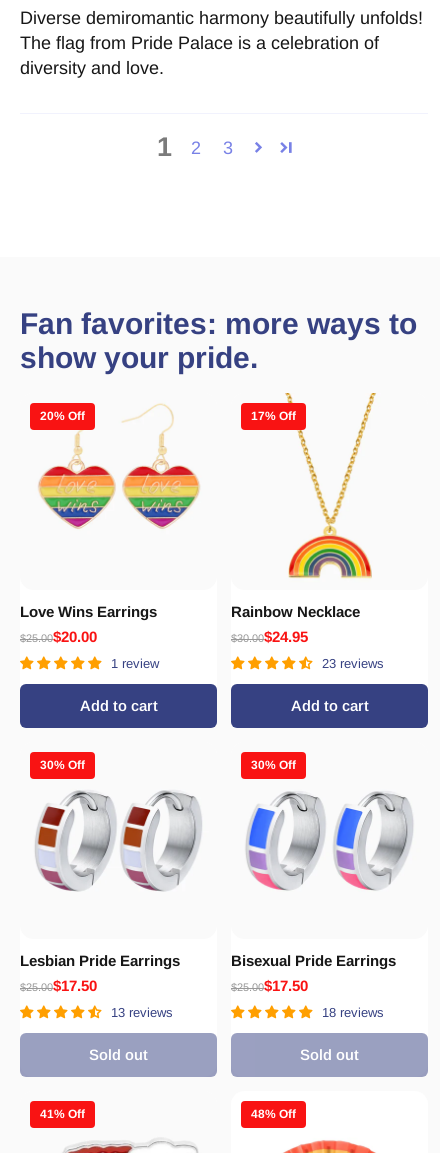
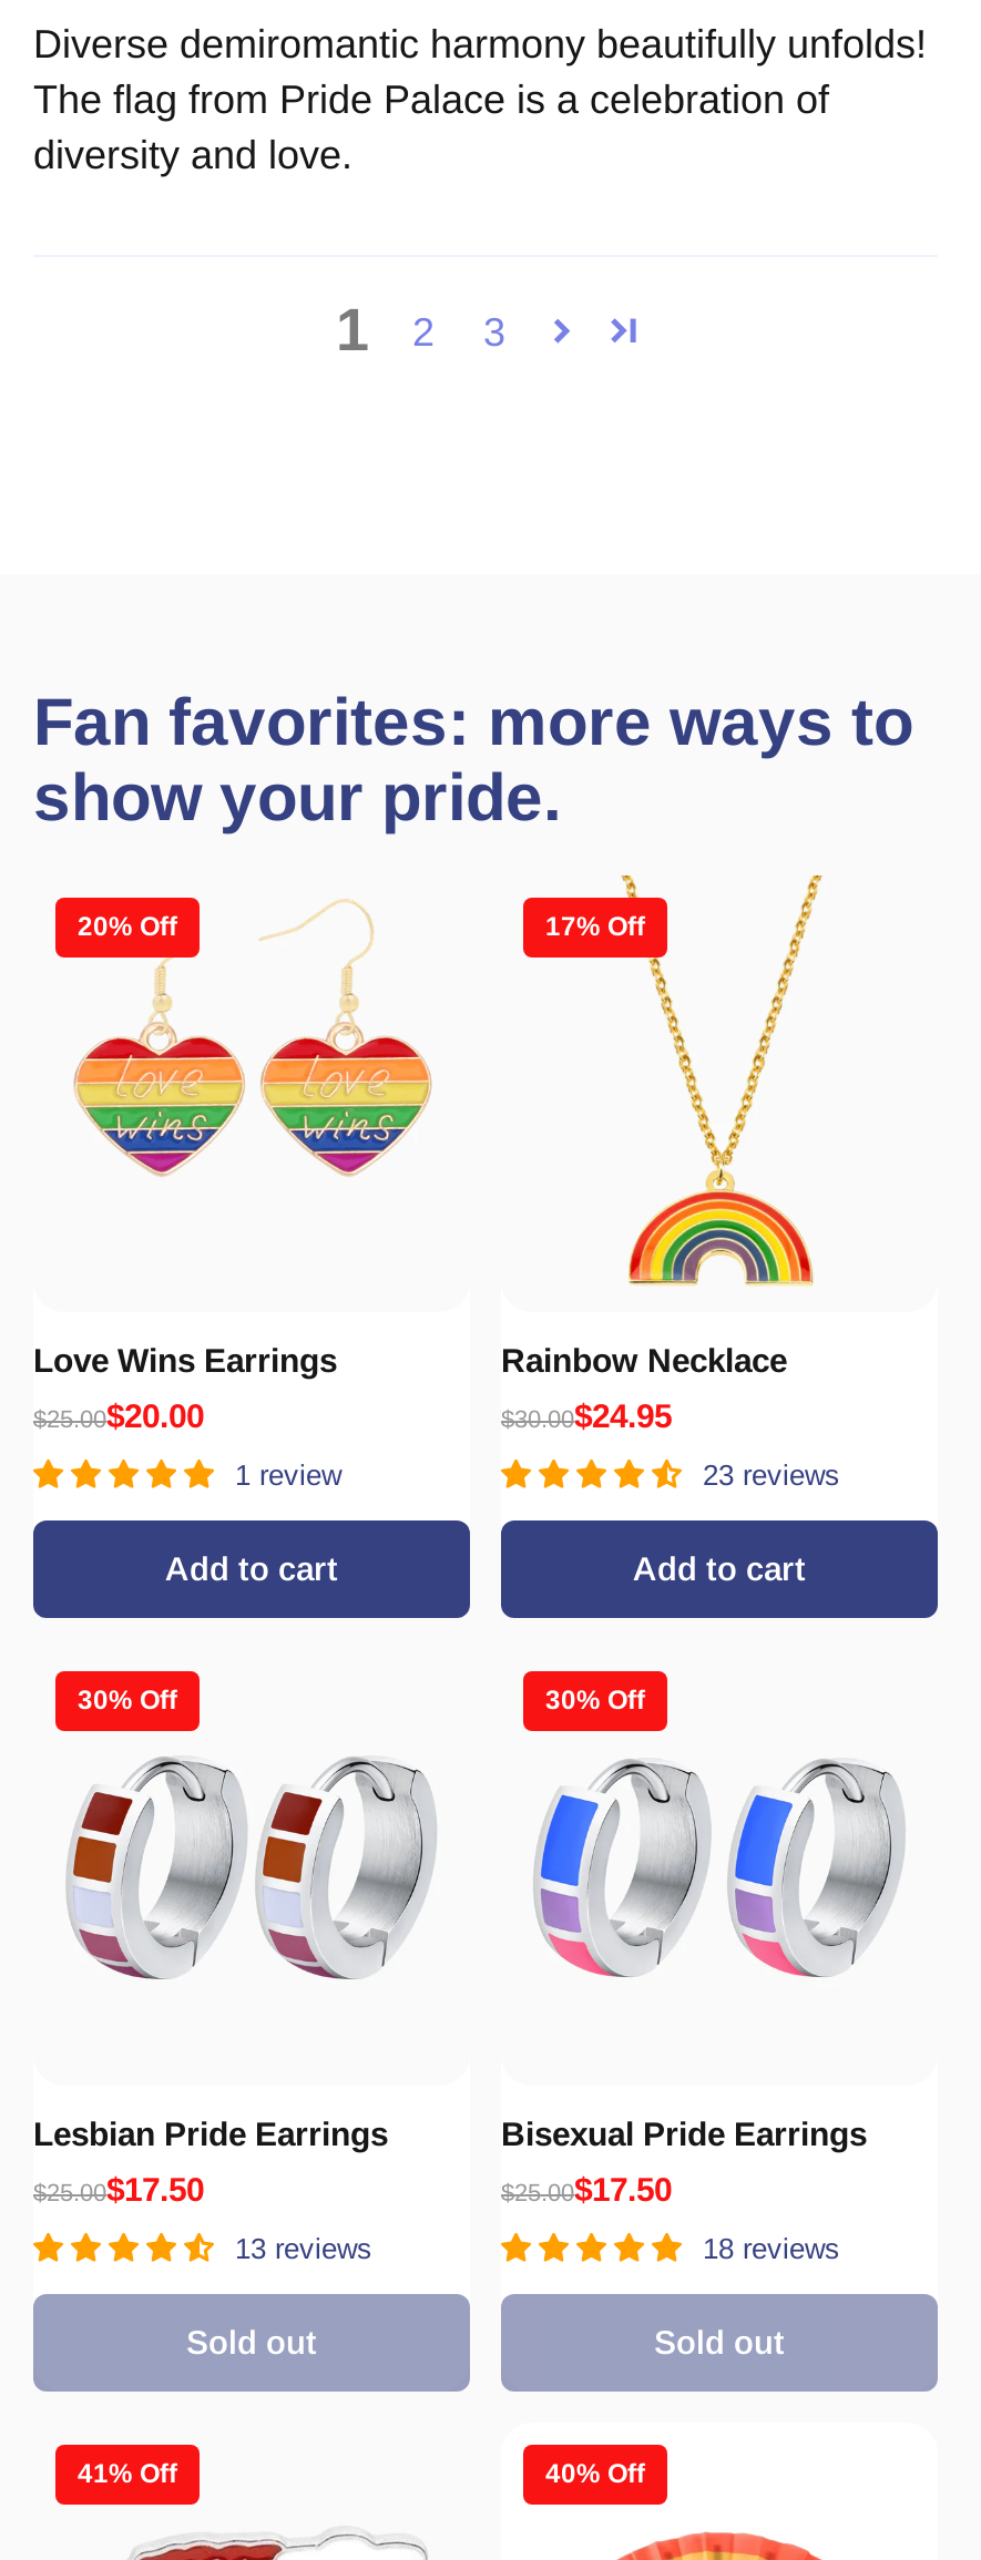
[251,1107,296,1121] 48% Off -> [545,2459,645,2490] 40% Off

